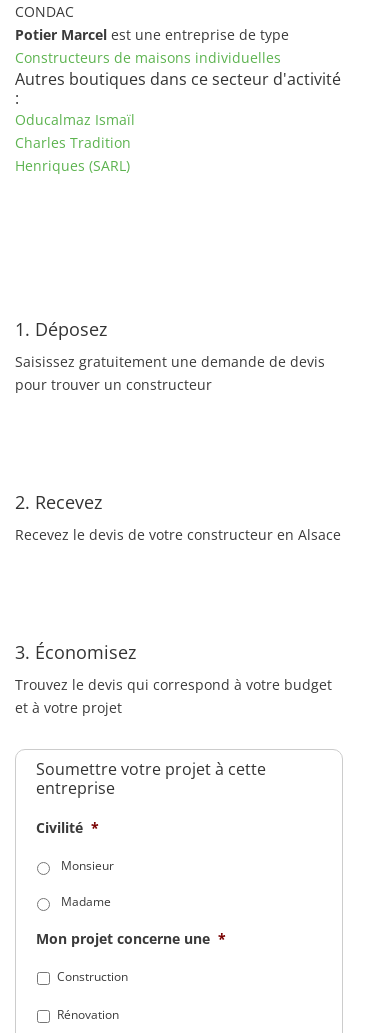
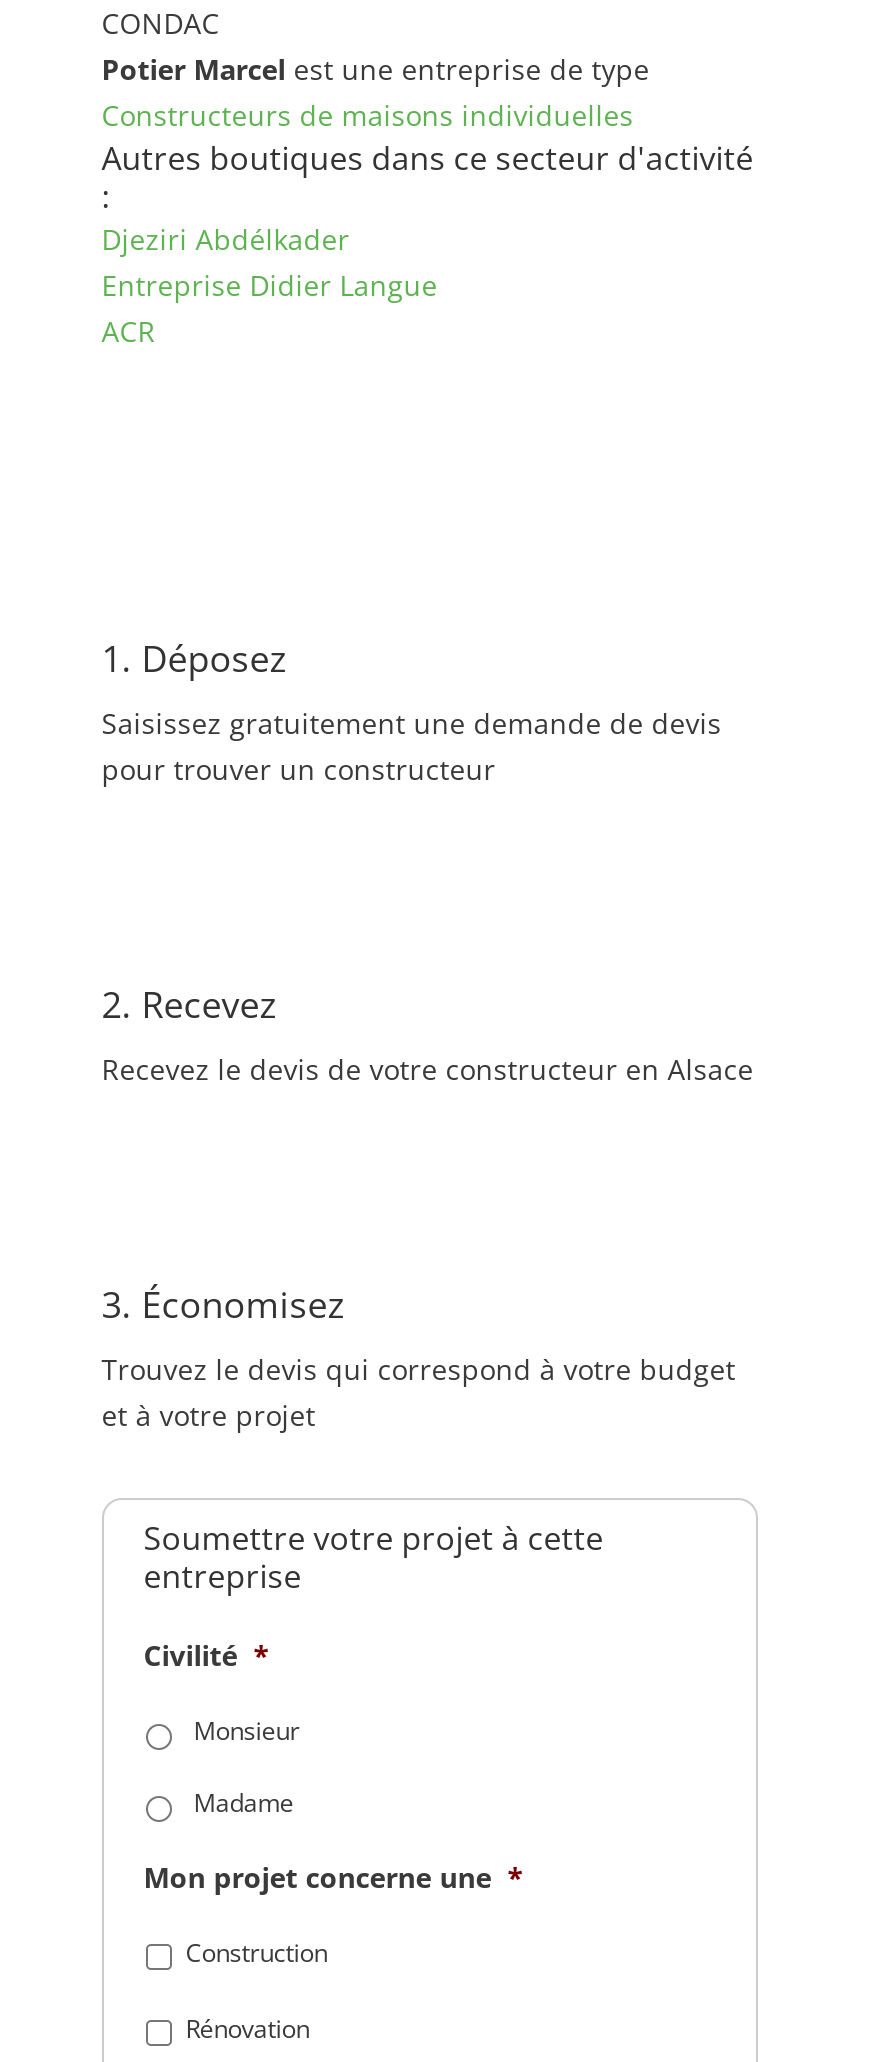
[15,110,135,175] Oducalmaz Ismaïl | Charles Tradition | Henriques (SARL) -> [102,220,438,350] Djeziri Abdélkader | Entreprise Didier Langue | ACR

